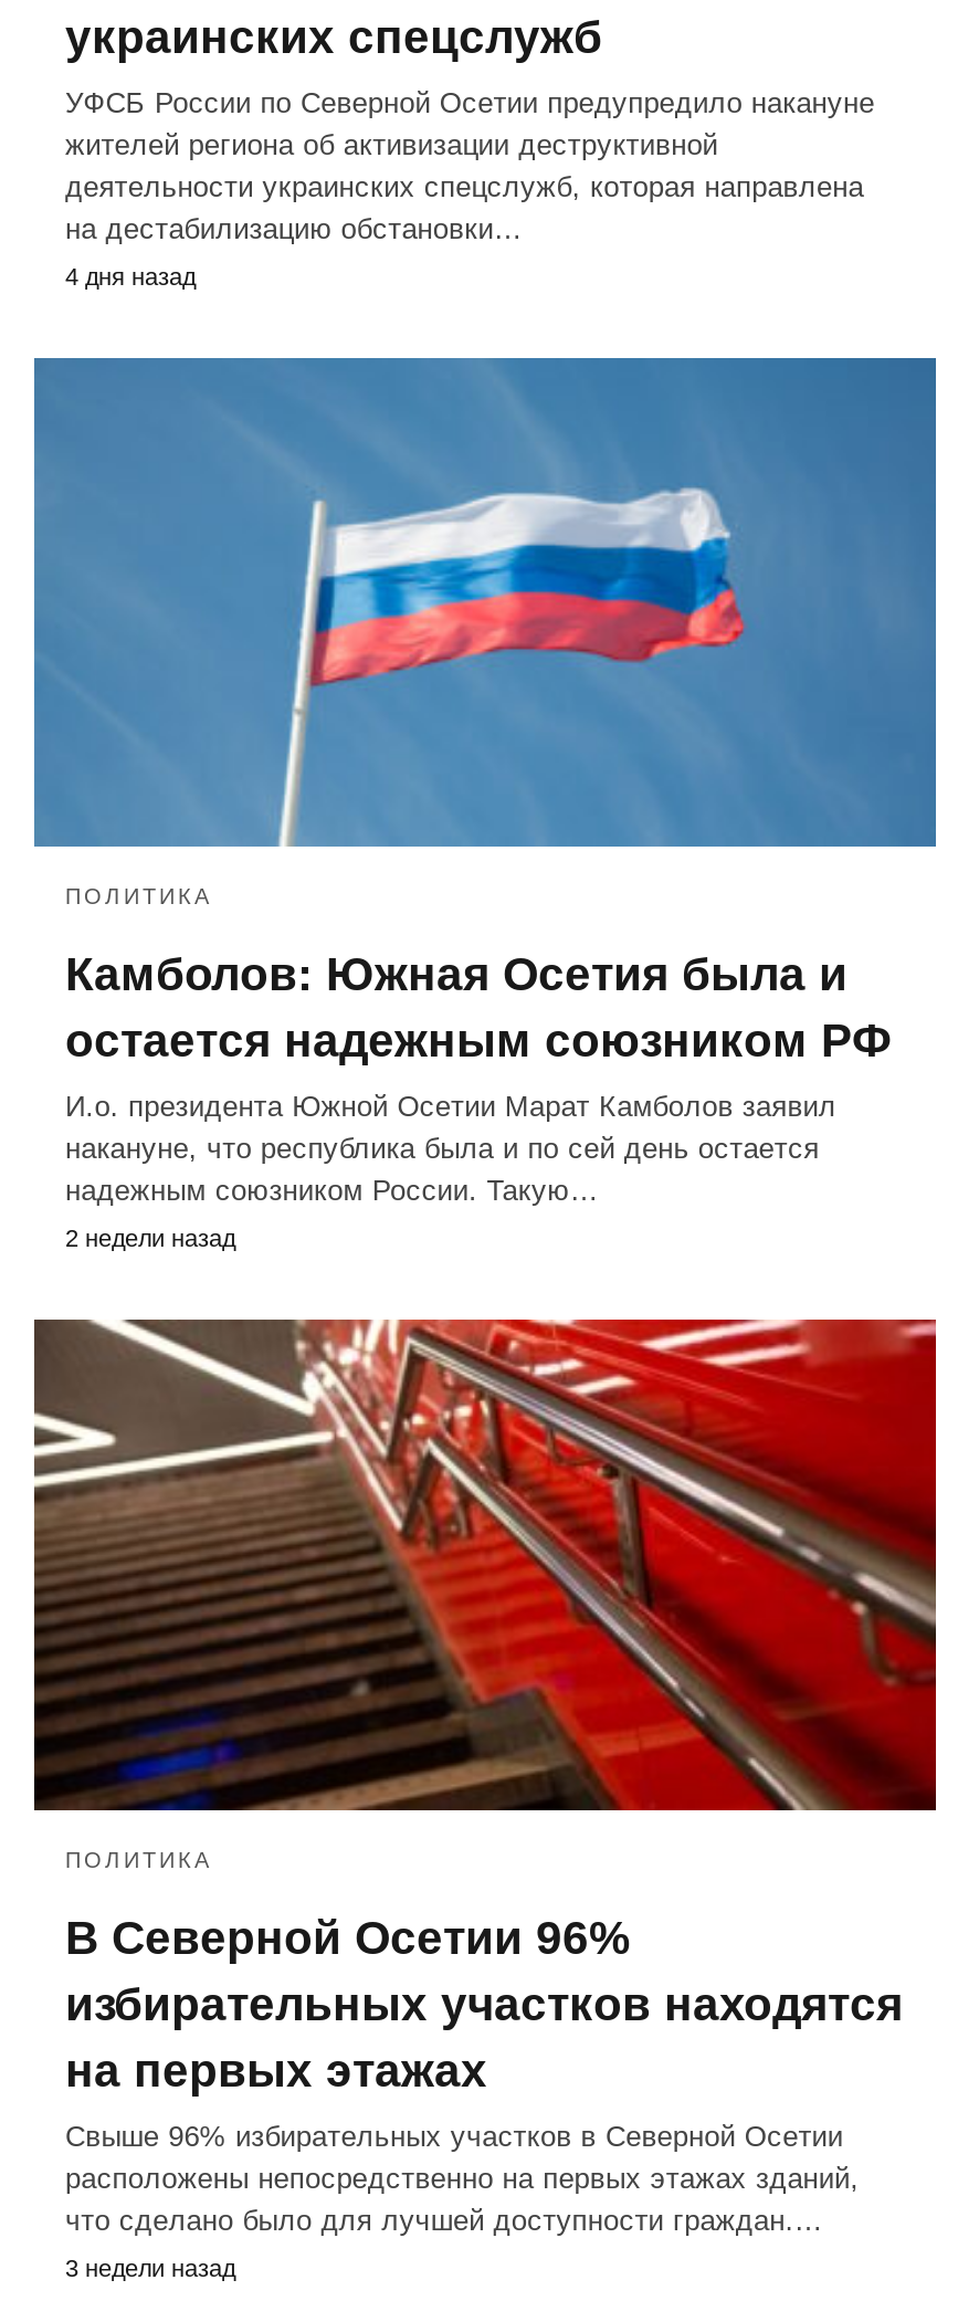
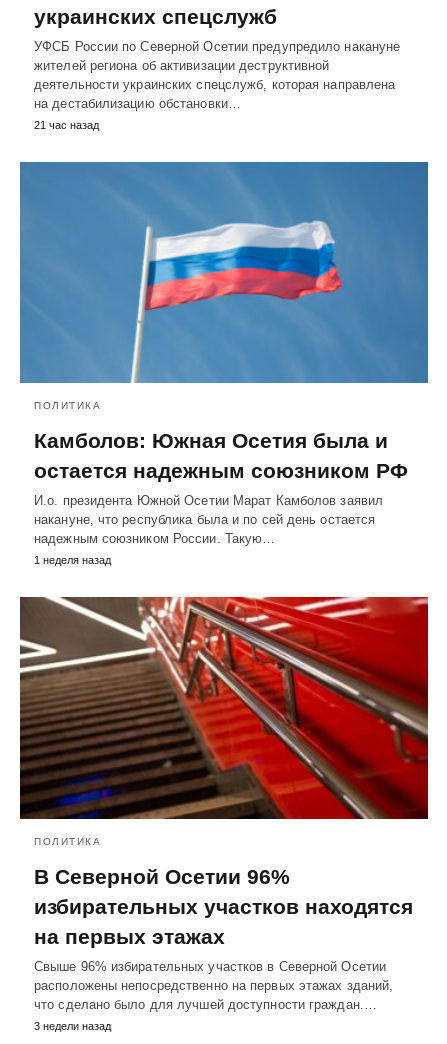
[65,262,196,289] 4 дня назад -> [34,119,99,131] 21 час назад
[65,1225,235,1252] 2 недели назад -> [34,554,111,566] 1 неделя назад

